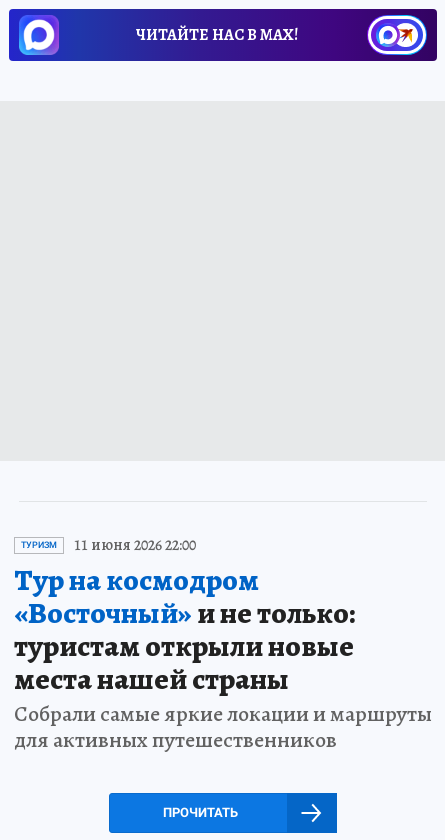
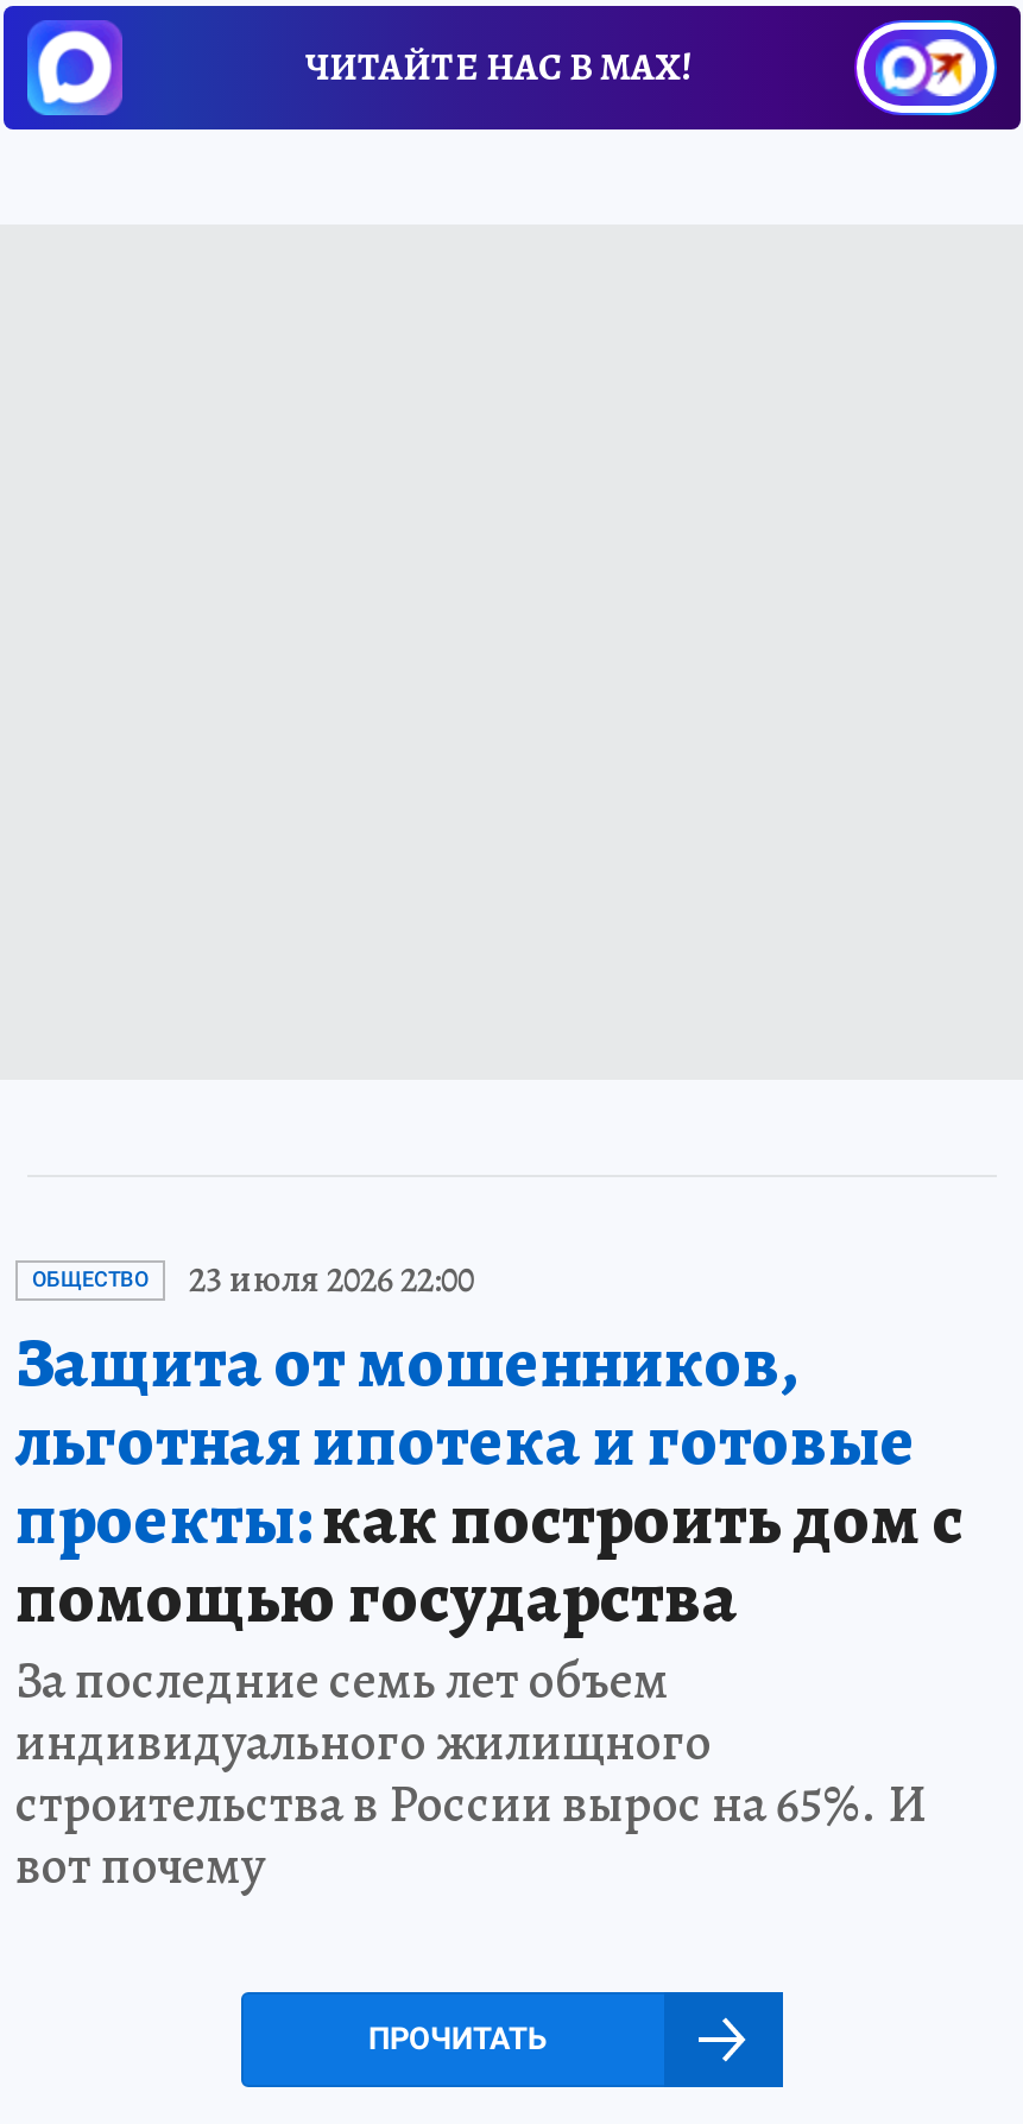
[14,534,432,755] ТУРИЗМ | 11 июня 2026 22:00 | Тур на космодром | «Восточный»и не только: | туристам открыли новые | места нашей страны | Собрали самые яркие локации и маршруты | для активных путешественников -> [15,1254,964,1903] ОБЩЕСТВО | 23 июля 2026 22:00 | Защита от мошенников, | льготная ипотека и готовые | проекты:как построить дом с | помощью государства | За последние семь лет объем | индивидуального жилищного | строительства в России вырос на 65%. И | вот почему

